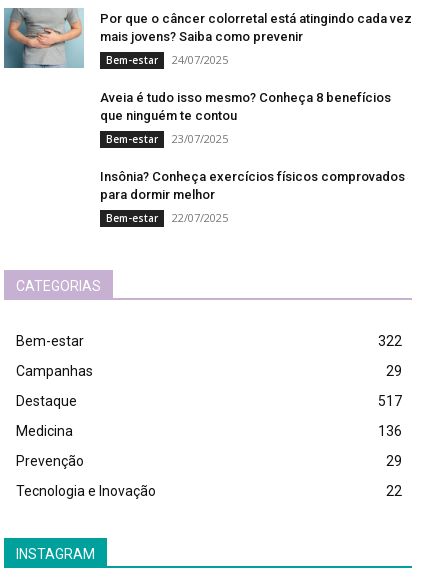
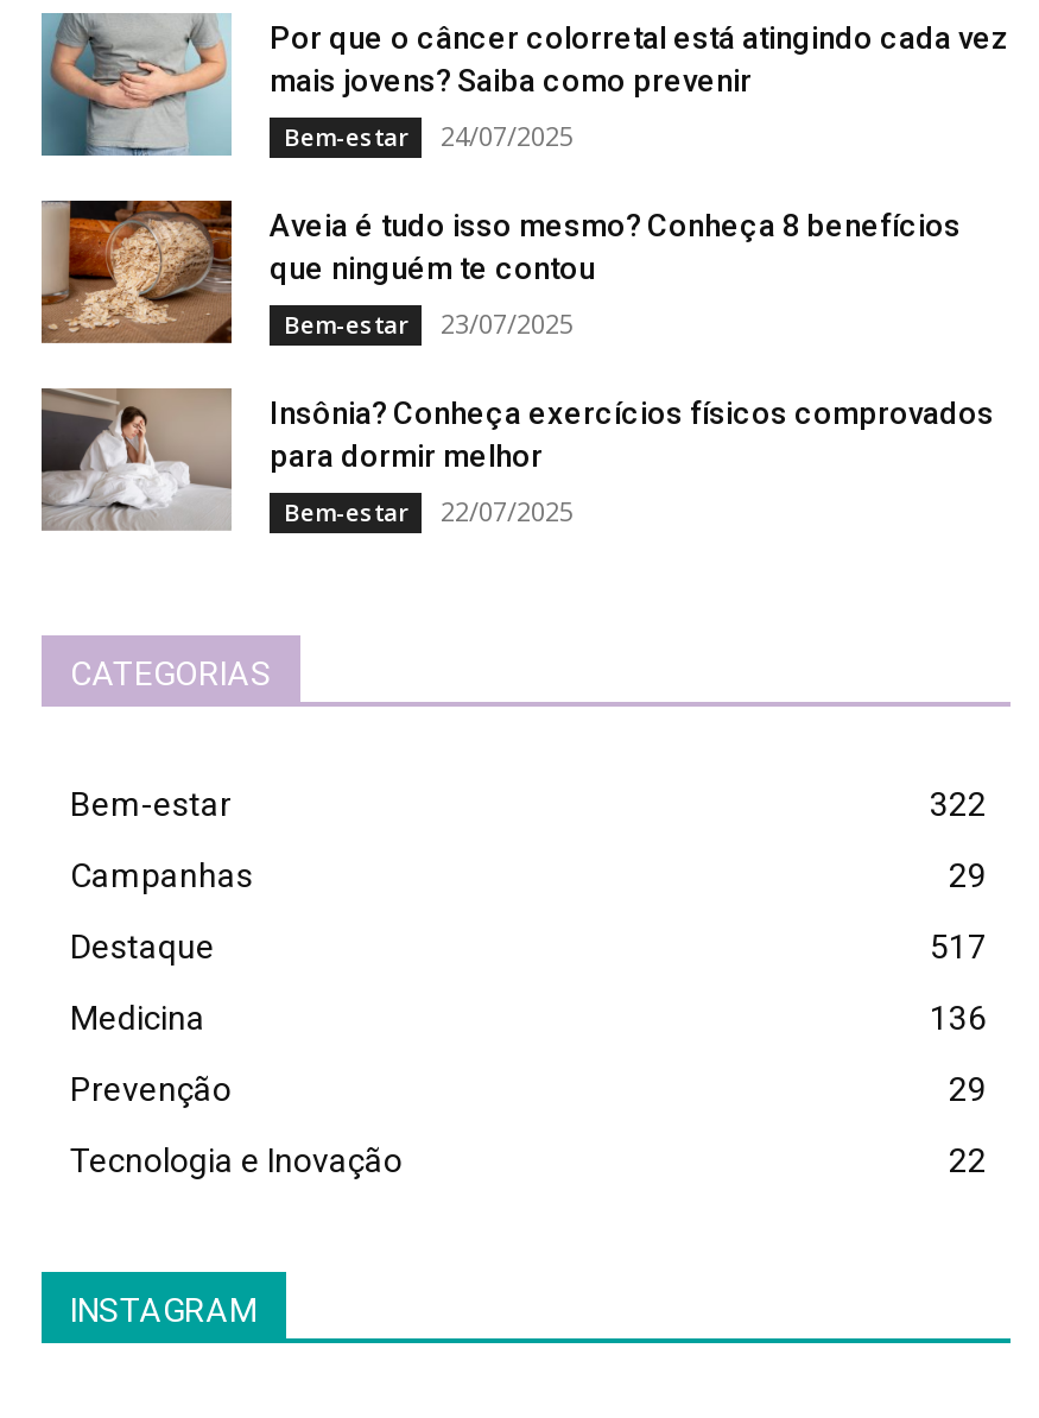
none -> [39,198,234,346] [image]
none -> [39,386,234,533] [image]

